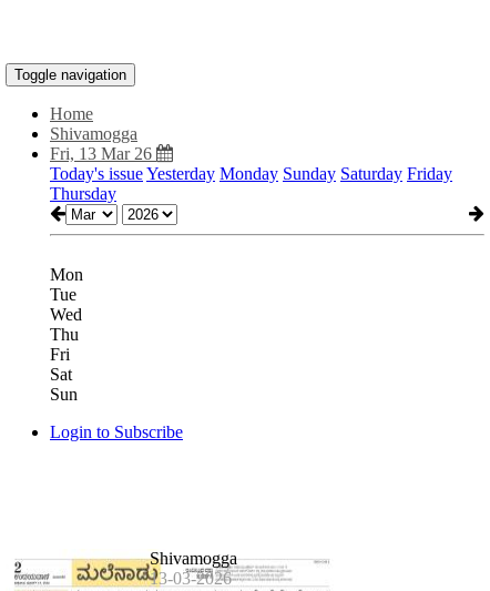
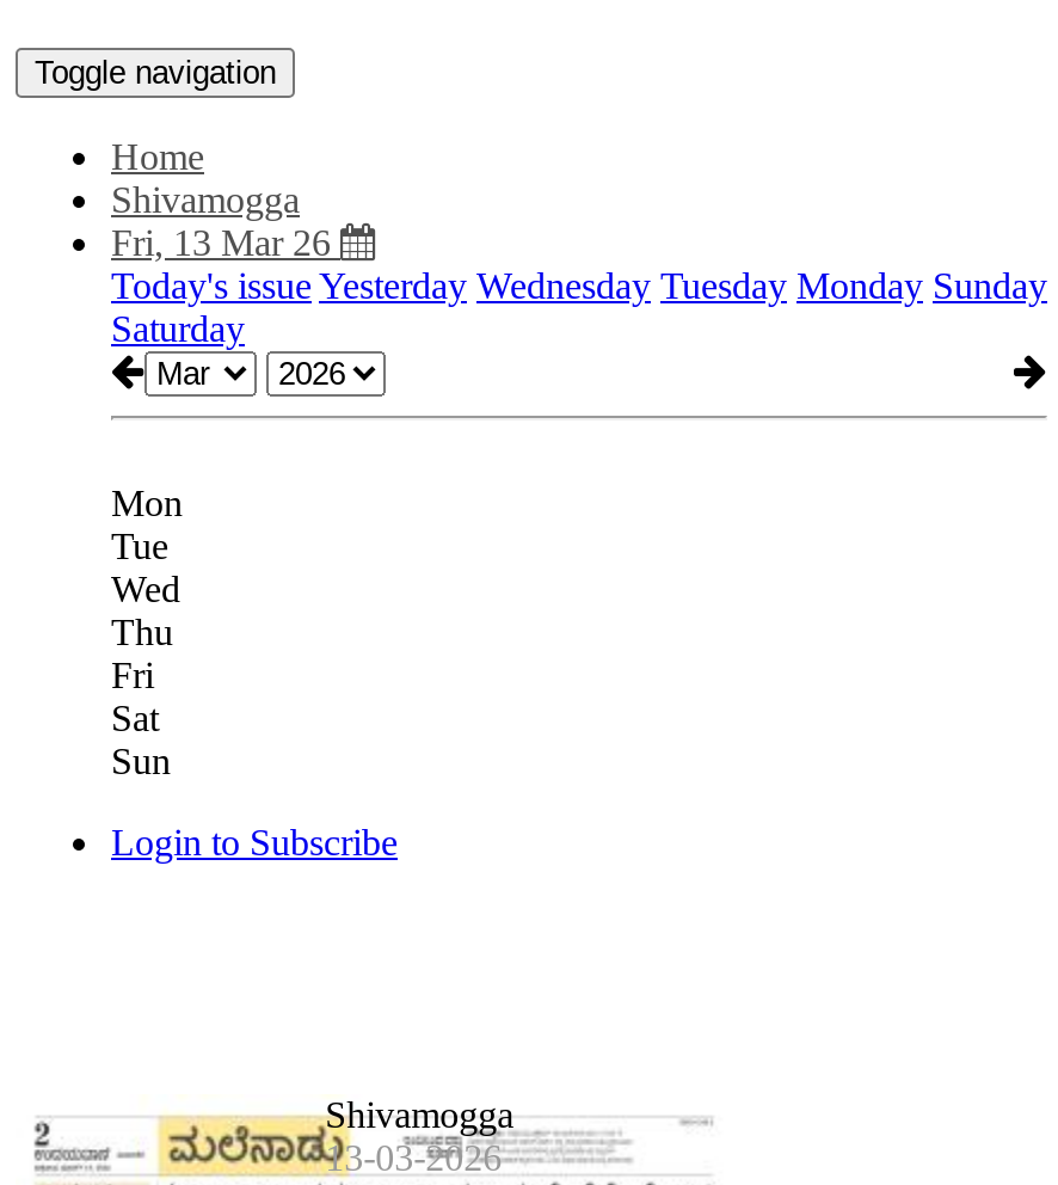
[50,164,452,203] Today's issue Yesterday Monday Sunday Saturday Friday | Thursday -> [111,265,1047,349] Today's issue Yesterday Wednesday Tuesday Monday Sunday | Saturday

